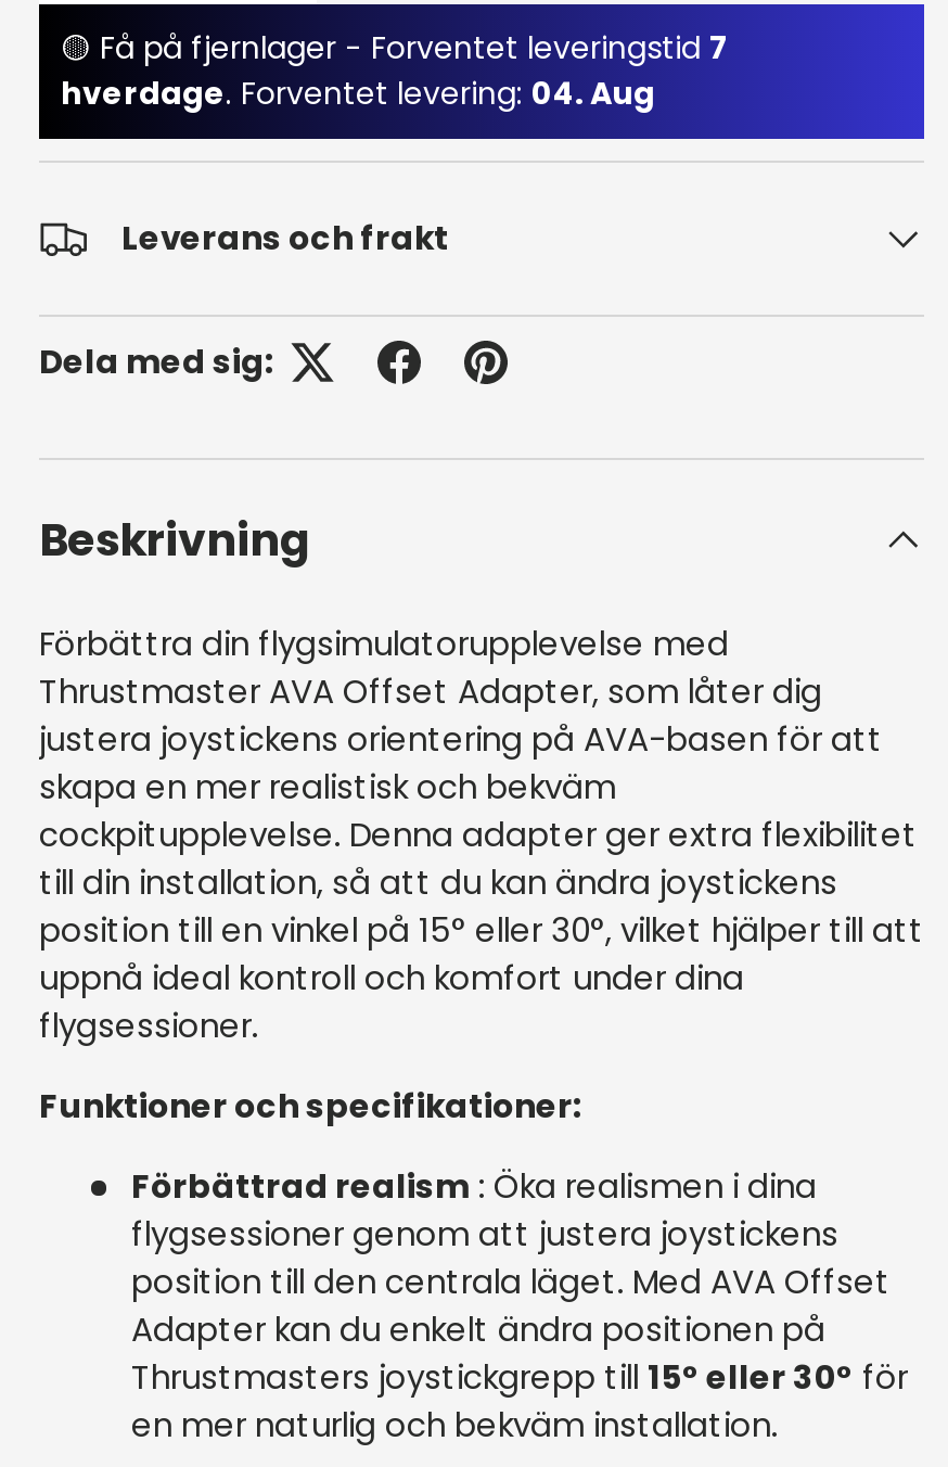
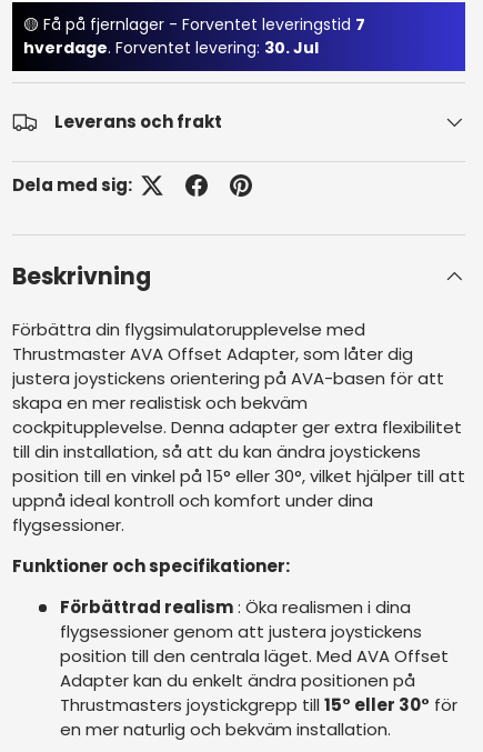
[61,71,655,114] hverdage. Forventet levering: 04. Aug -> [23,36,319,58] hverdage. Forventet levering: 30. Jul

